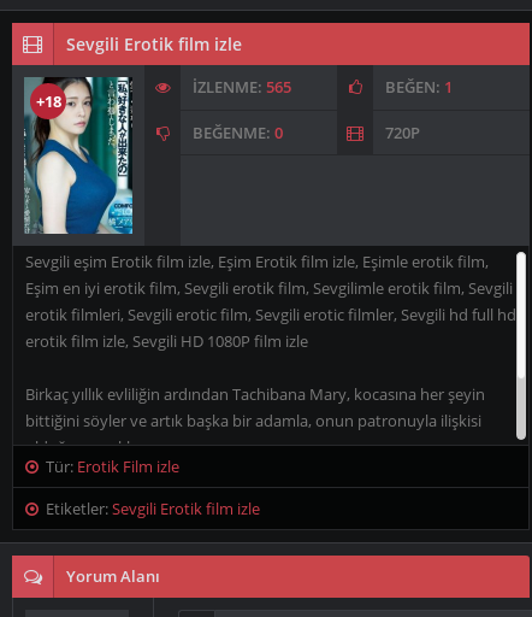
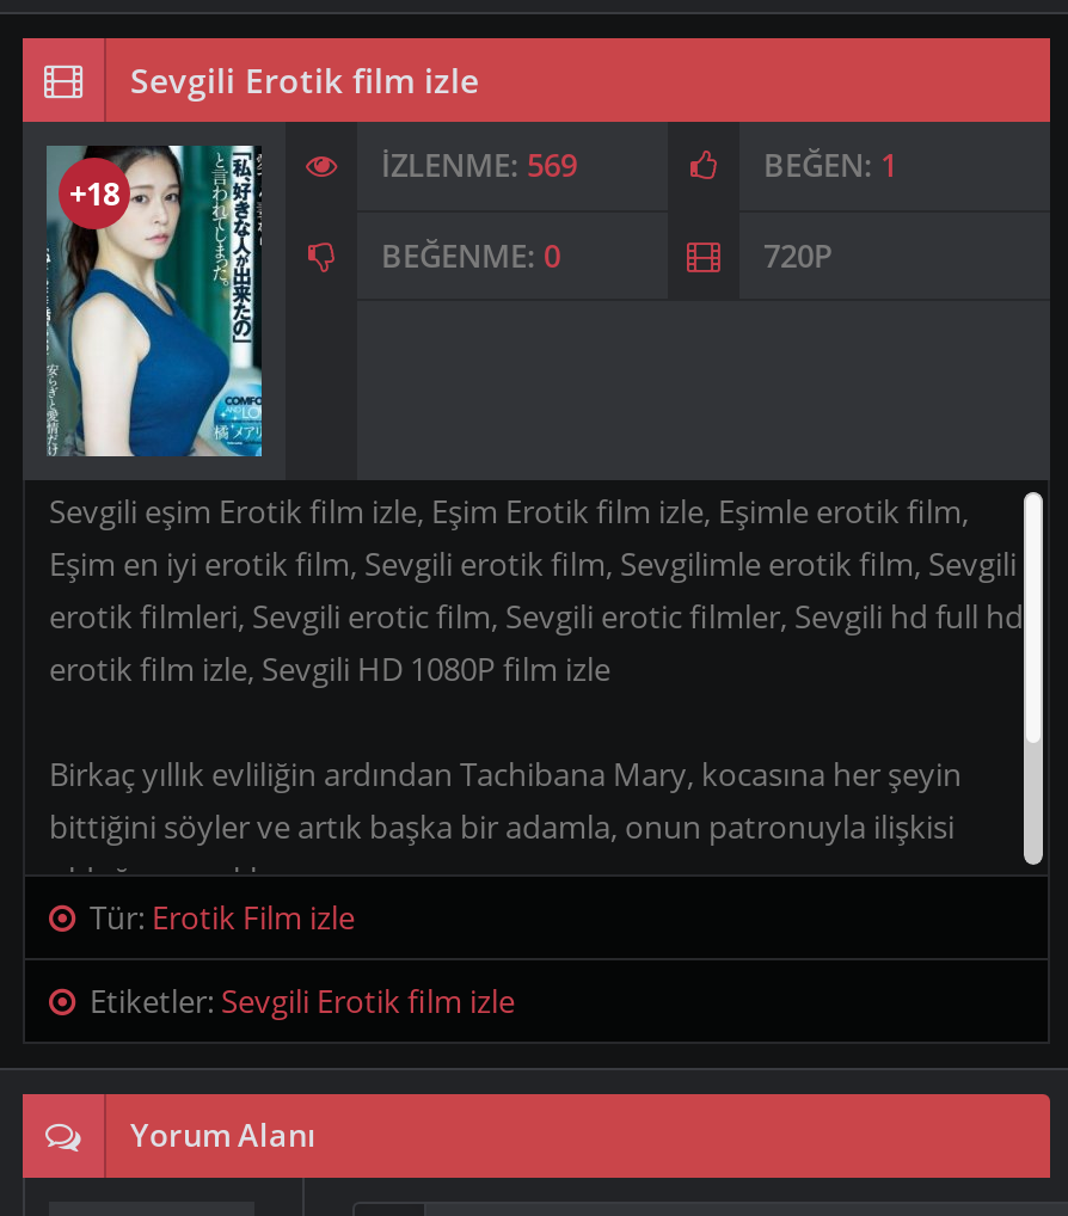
[193,76,291,98] İZLENME: 565 -> [381,143,577,186] İZLENME: 569

